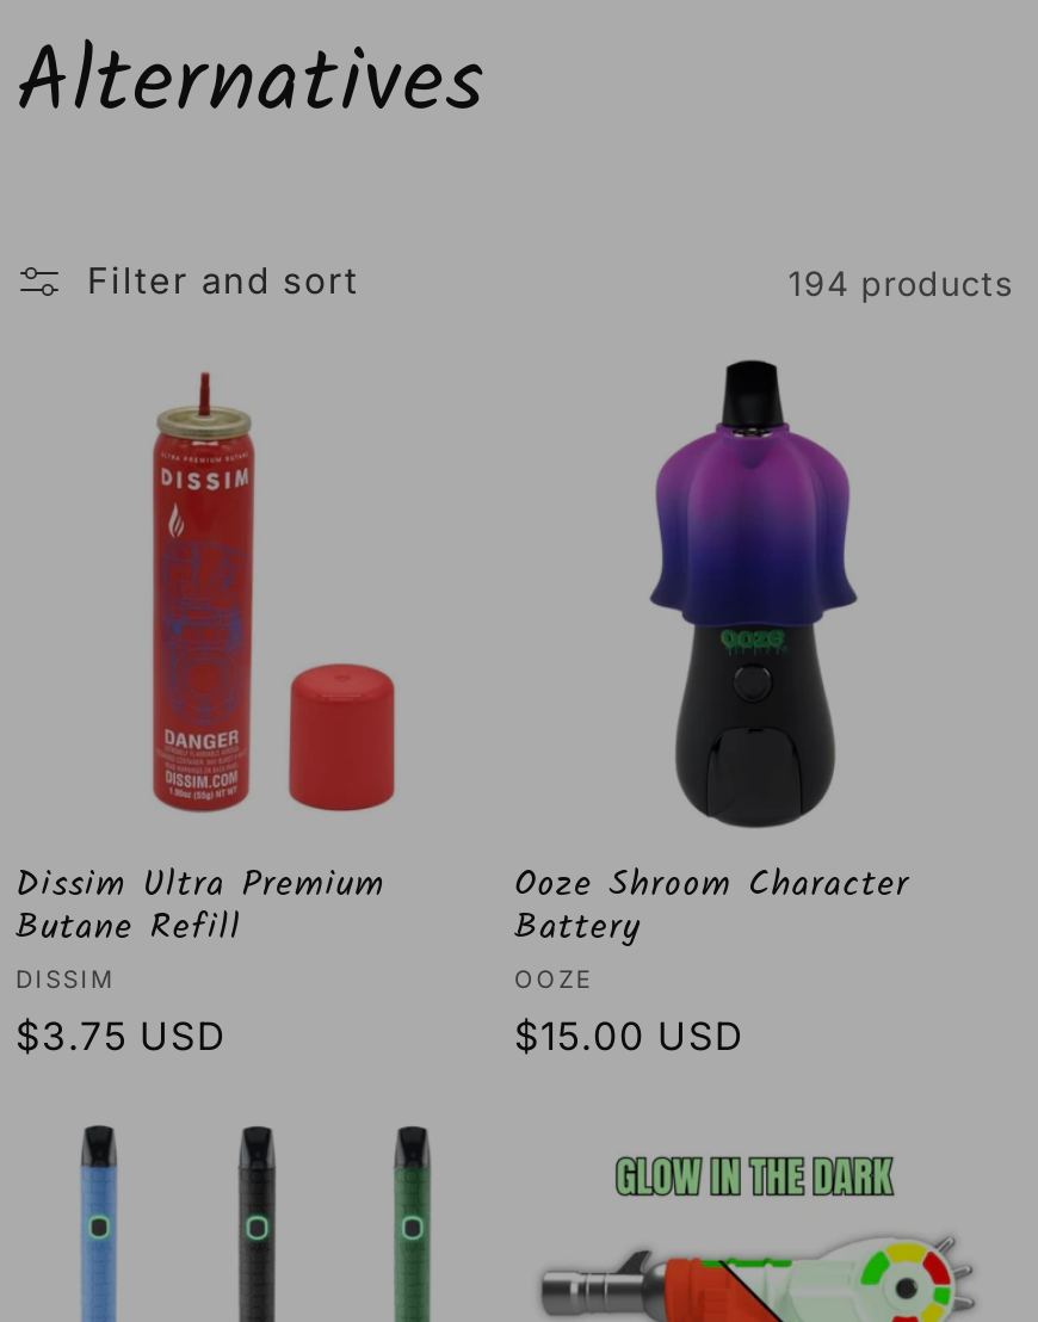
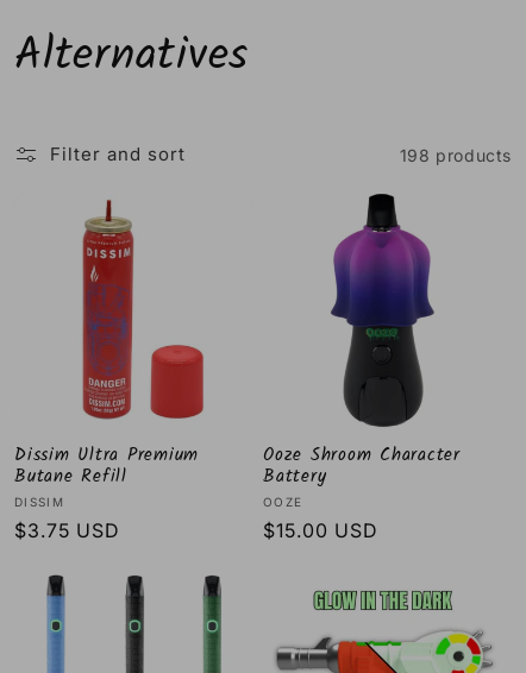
[788,261,1013,302] 194 products -> [400,144,512,165] 198 products

